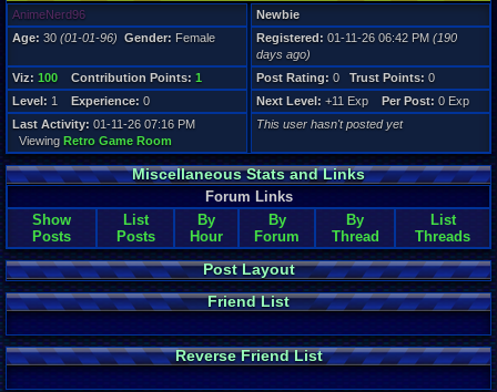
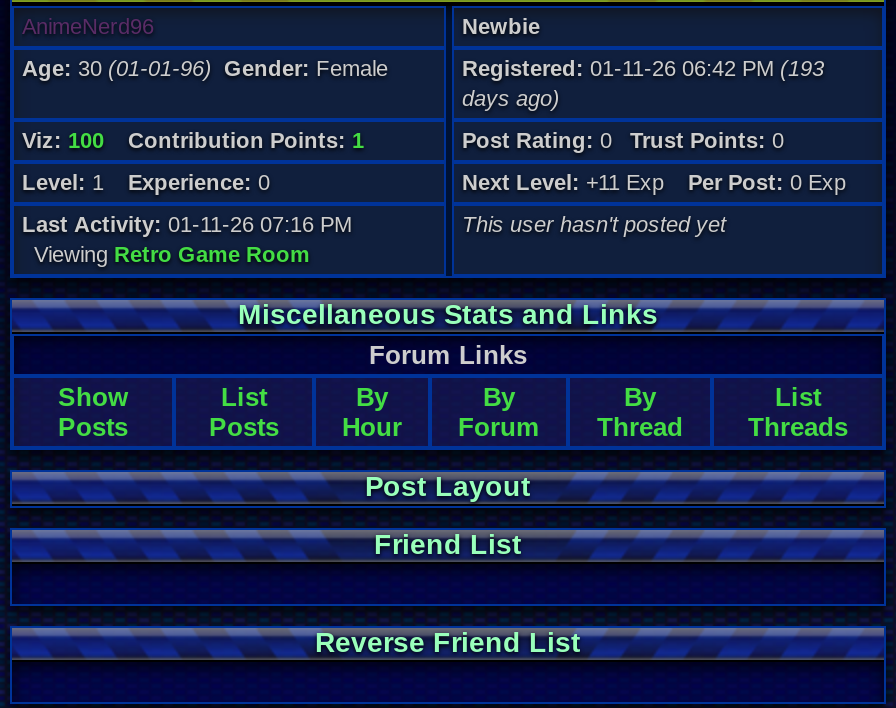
[256,31,457,44] Registered: 01-11-26 06:42 PM (190 -> [462,56,824,80] Registered: 01-11-26 06:42 PM (193

